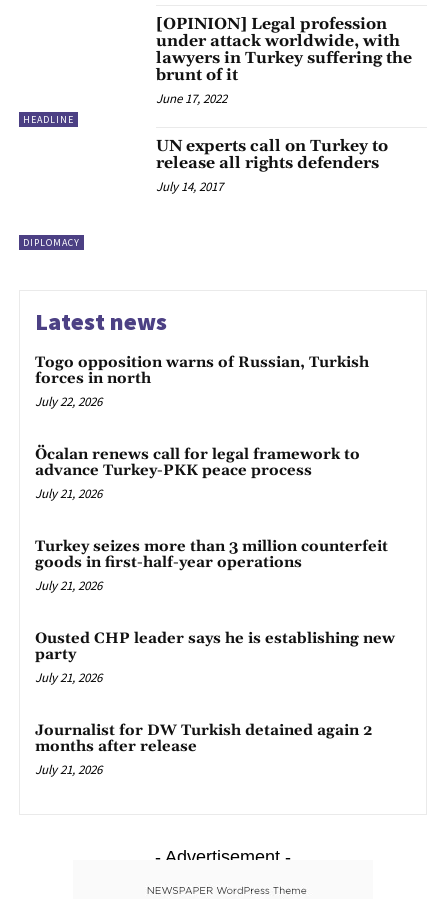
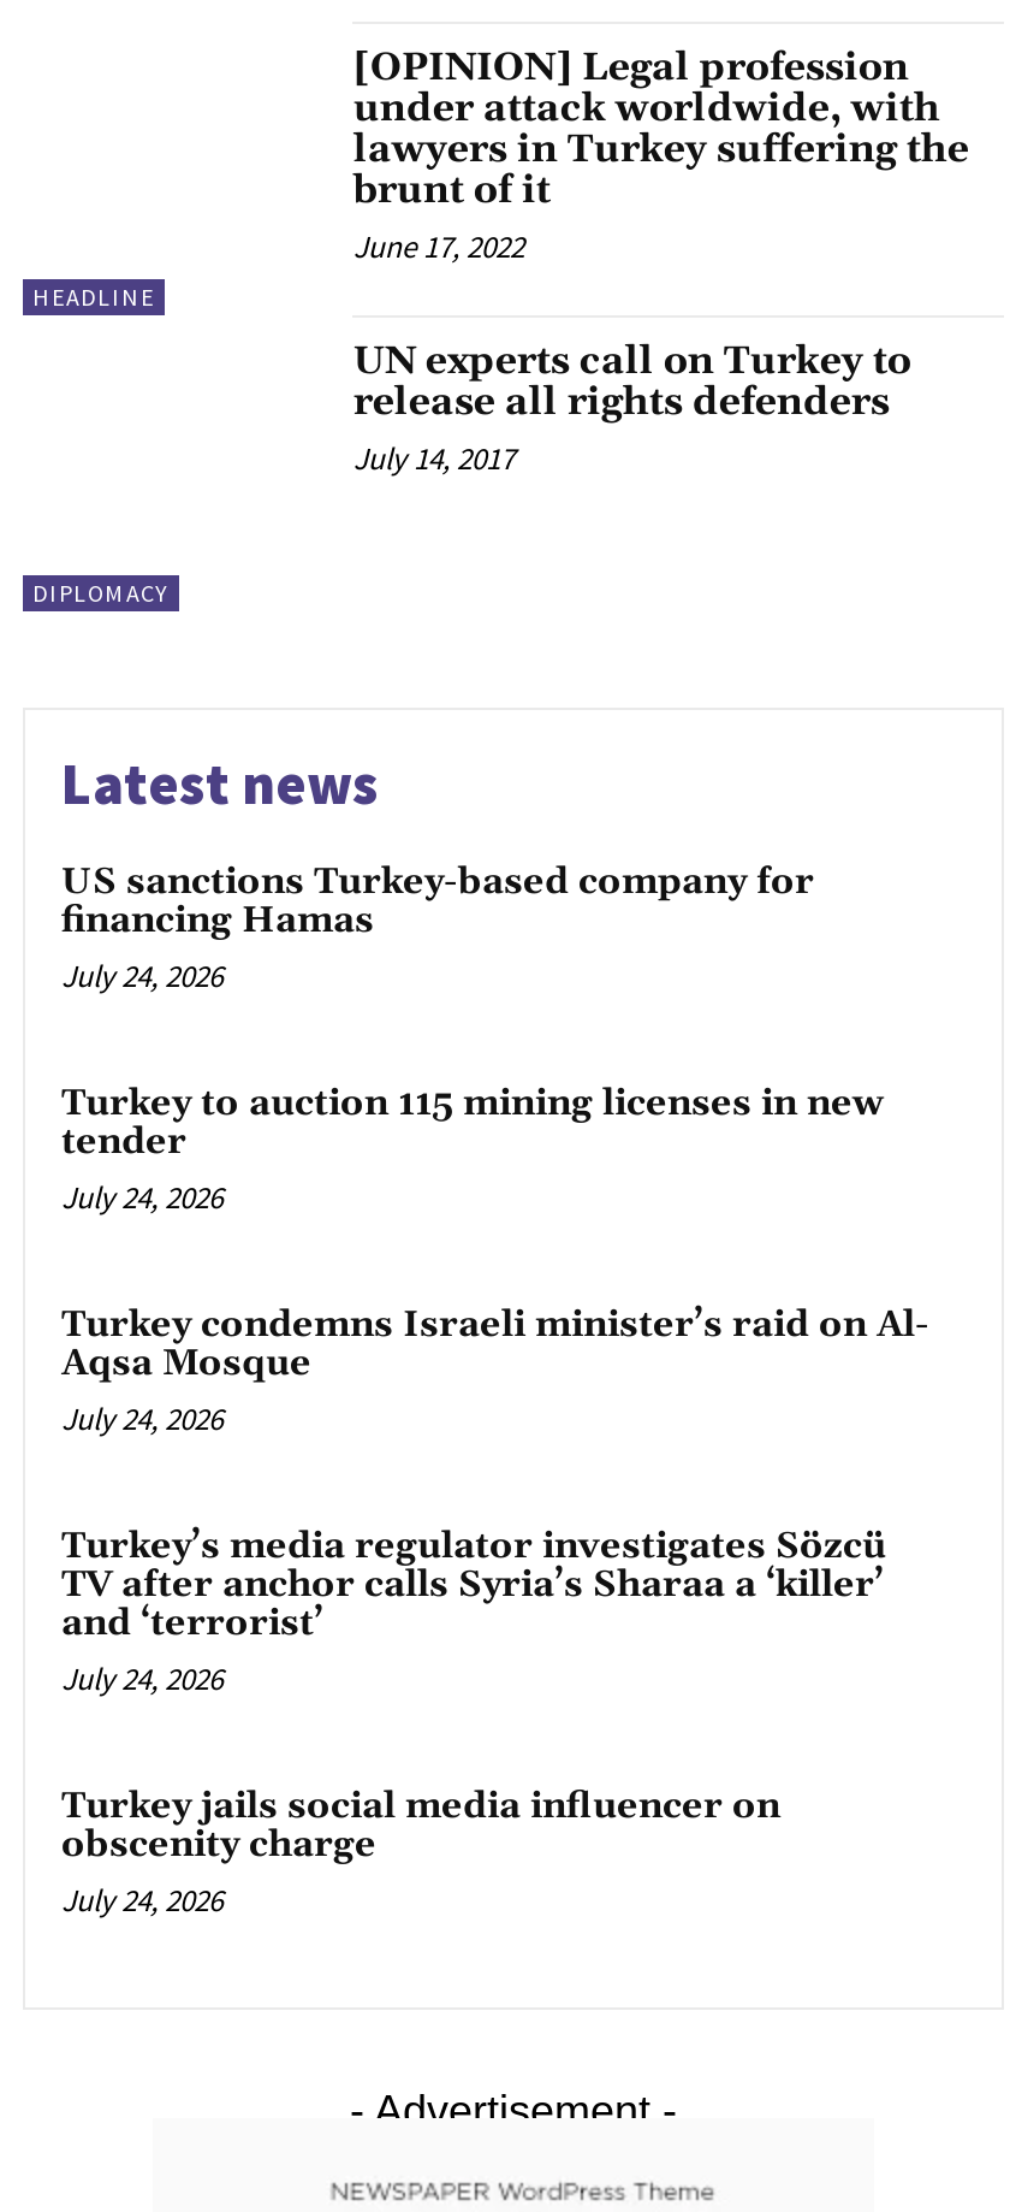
[35,353,369,410] Togo opposition warns of Russian, Turkish | forces in north | July 22, 2026 -> [61,859,814,996] US sanctions Turkey-based company for | financing Hamas | July 24, 2026
[35,445,360,502] Öcalan renews call for legal framework to | advance Turkey-PKK peace process | July 21, 2026 -> [61,1080,884,1217] Turkey to auction 115 mining licenses in new | tender | July 24, 2026
[35,537,388,594] Turkey seizes more than 3 million counterfeit | goods in first-half-year operations | July 21, 2026 -> [61,1302,929,1439] Turkey condemns Israeli minister’s raid on Al- | Aqsa Mosque | July 24, 2026
[35,629,395,686] Ousted CHP leader says he is establishing new | party | July 21, 2026 -> [61,1523,886,1699] Turkey’s media regulator investigates Sözcü | TV after anchor calls Syria’s Sharaa a ‘killer’ | and ‘terrorist’ | July 24, 2026
[35,721,372,778] Journalist for DW Turkish detained again 2 | months after release | July 21, 2026 -> [61,1783,780,1920] Turkey jails social media influencer on | obscenity charge | July 24, 2026

